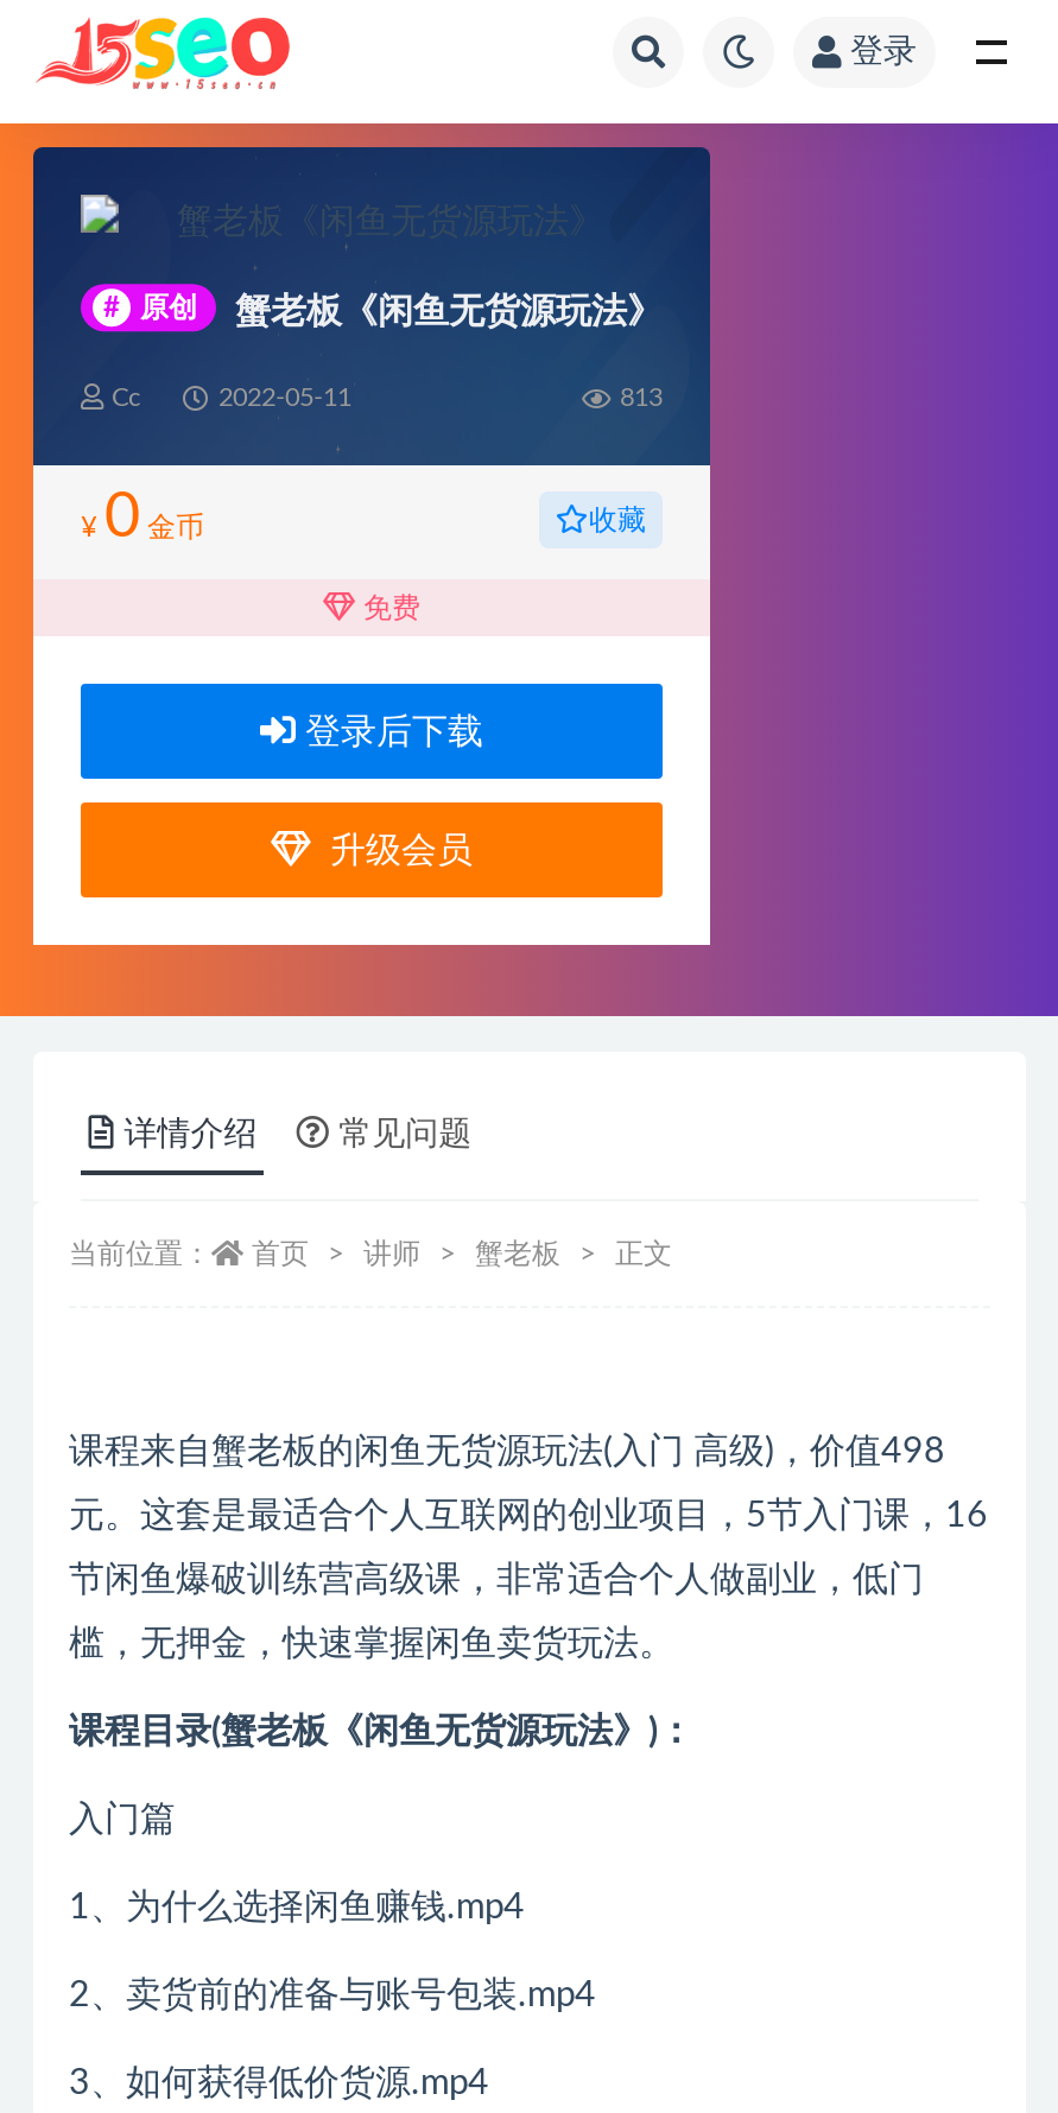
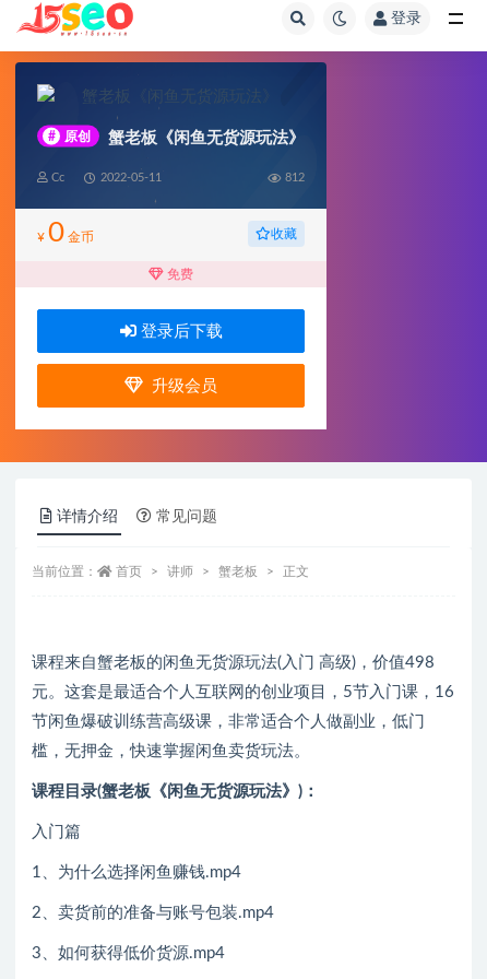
[620,385,663,411] 813 -> [285,172,305,184] 812

